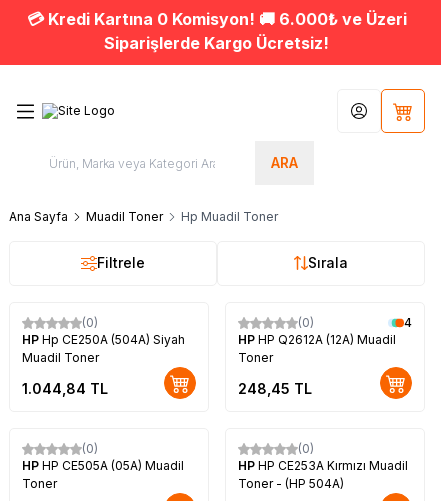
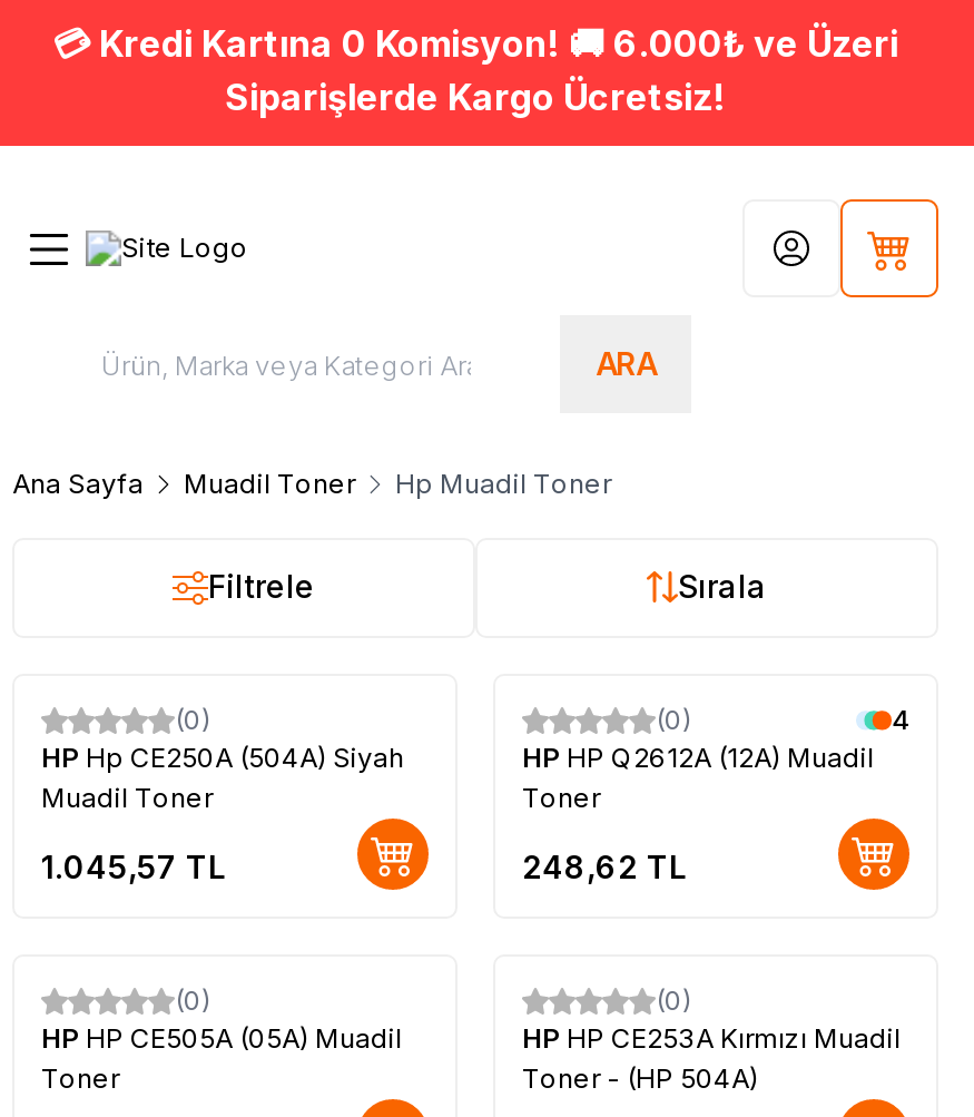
[22,380,108,397] 1.044,84 TL -> [41,847,226,885] 1.045,57 TL
[238,380,312,397] 248,45 TL -> [522,847,687,885] 248,62 TL

